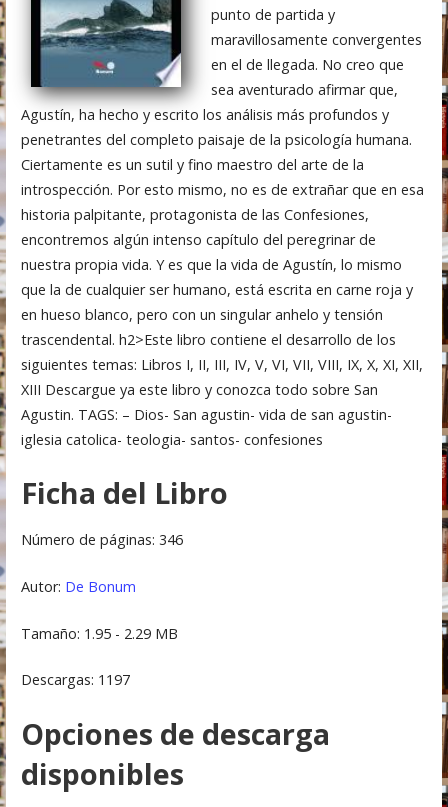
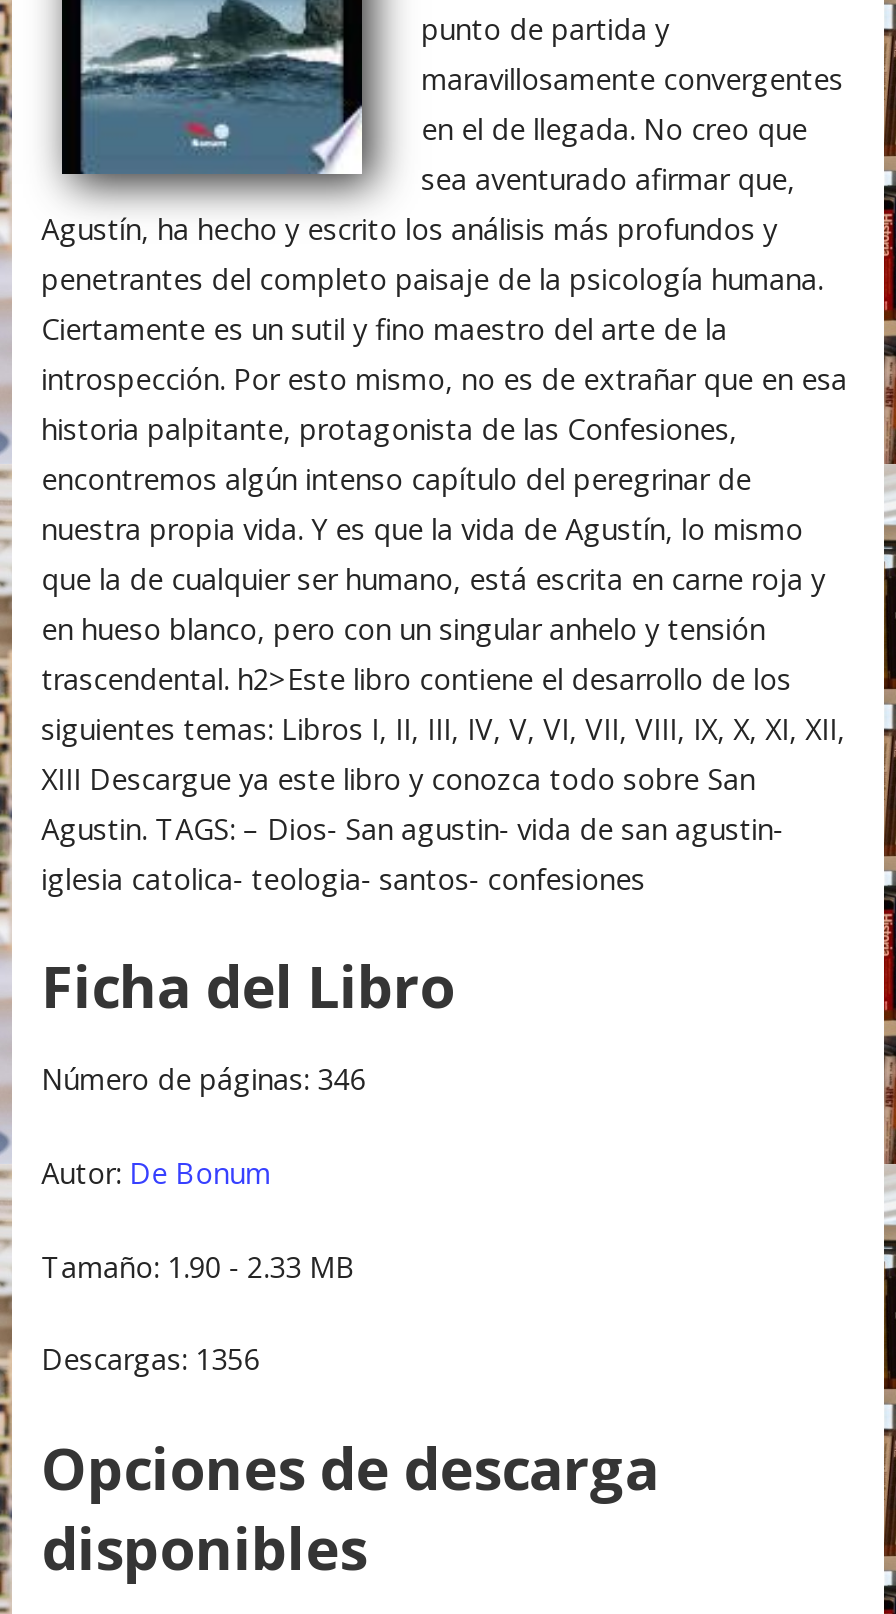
[21,624,178,643] Tamaño: 1.95 - 2.29 MB -> [41,1247,355,1285] Tamaño: 1.90 - 2.33 MB
[21,670,130,689] Descargas: 1197 -> [41,1341,259,1379] Descargas: 1356

